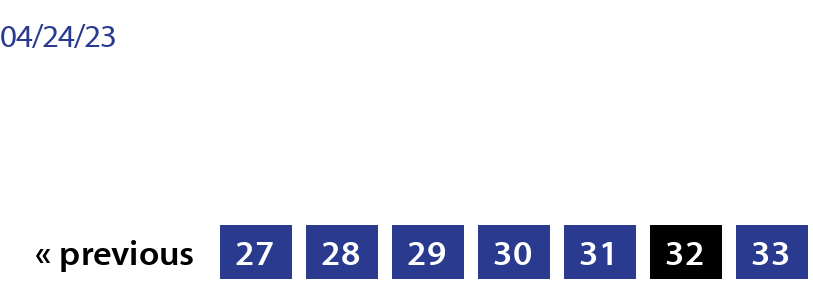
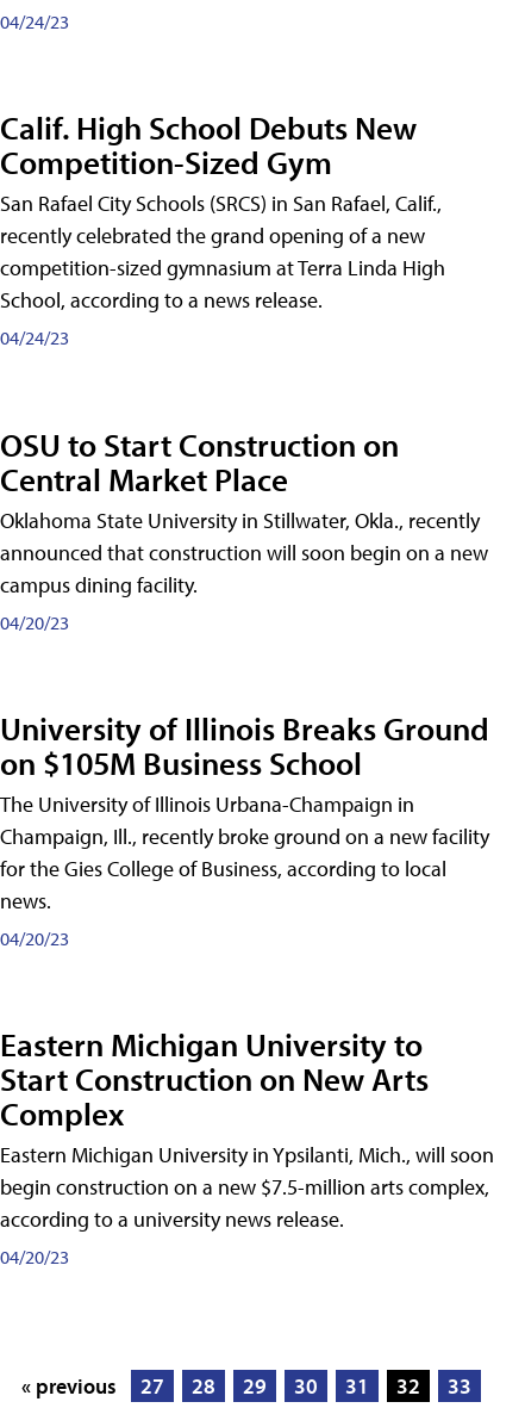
none -> [0,106,494,1269] Calif. High School Debuts New | Competition-Sized Gym | San Rafael City Schools (SRCS) in San Rafael, Calif., | recently celebrated the grand opening of a new | competition-sized gymnasium at Terra Linda High | School, according to a news release. | 04/24/23 | OSU to Start Construction on | Central Market Place | Oklahoma State University in Stillwater, Okla., recently | announced that construction will soon begin on a new | campus dining facility. | 04/20/23 | University of Illinois Breaks Ground | on $105M Business School | The University of Illinois Urbana-Champaign in | Champaign, Ill., recently broke ground on a new facility | for the Gies College of Business, according to local | news. | 04/20/23 | Eastern Michigan University to | Start Construction on New Arts | Complex | Eastern Michigan University in Ypsilanti, Mich., will soon | begin construction on a new $7.5-million arts complex, | according to a university news release. | 04/20/23

